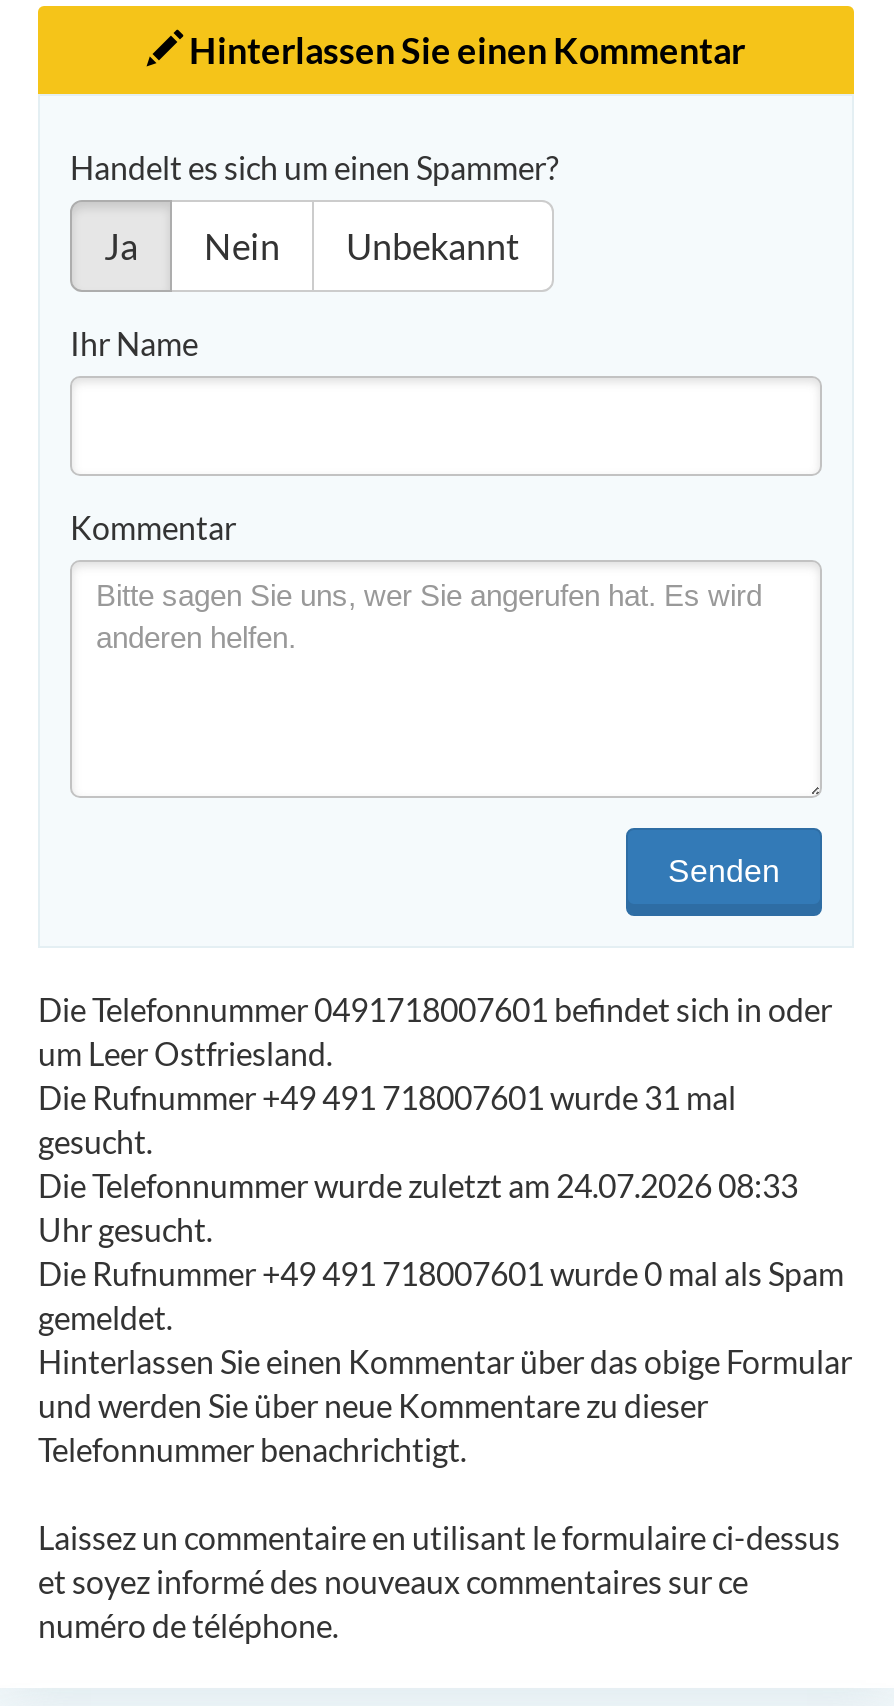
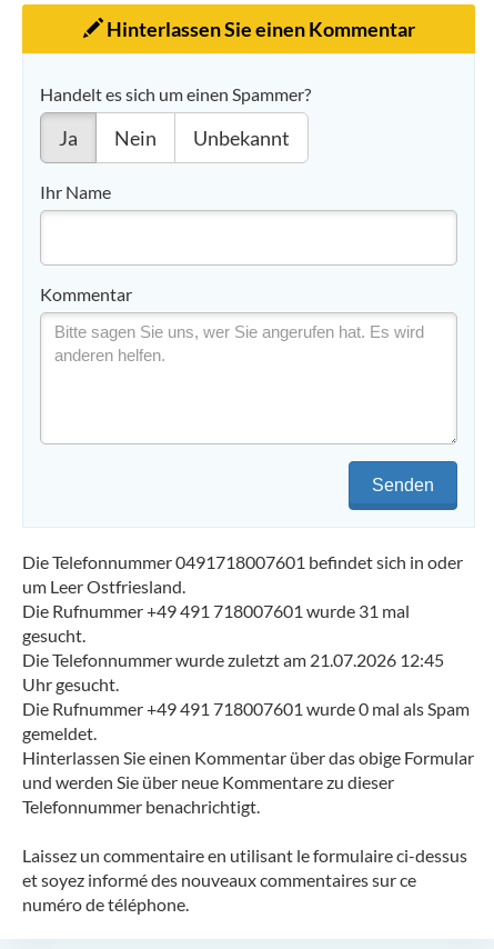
[38,1165,798,1203] Die Telefonnummer wurde zuletzt am 24.07.2026 08:33 -> [22,649,444,670] Die Telefonnummer wurde zuletzt am 21.07.2026 12:45

